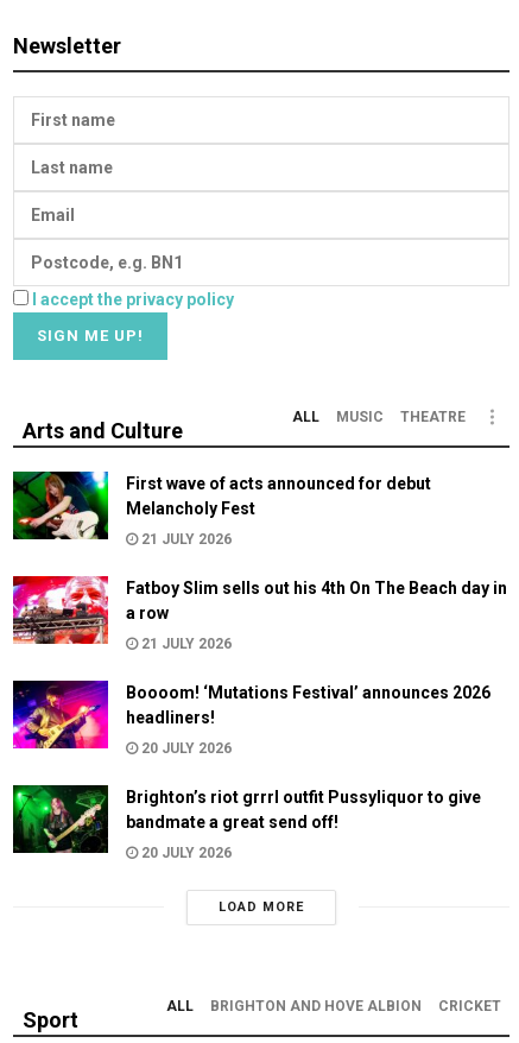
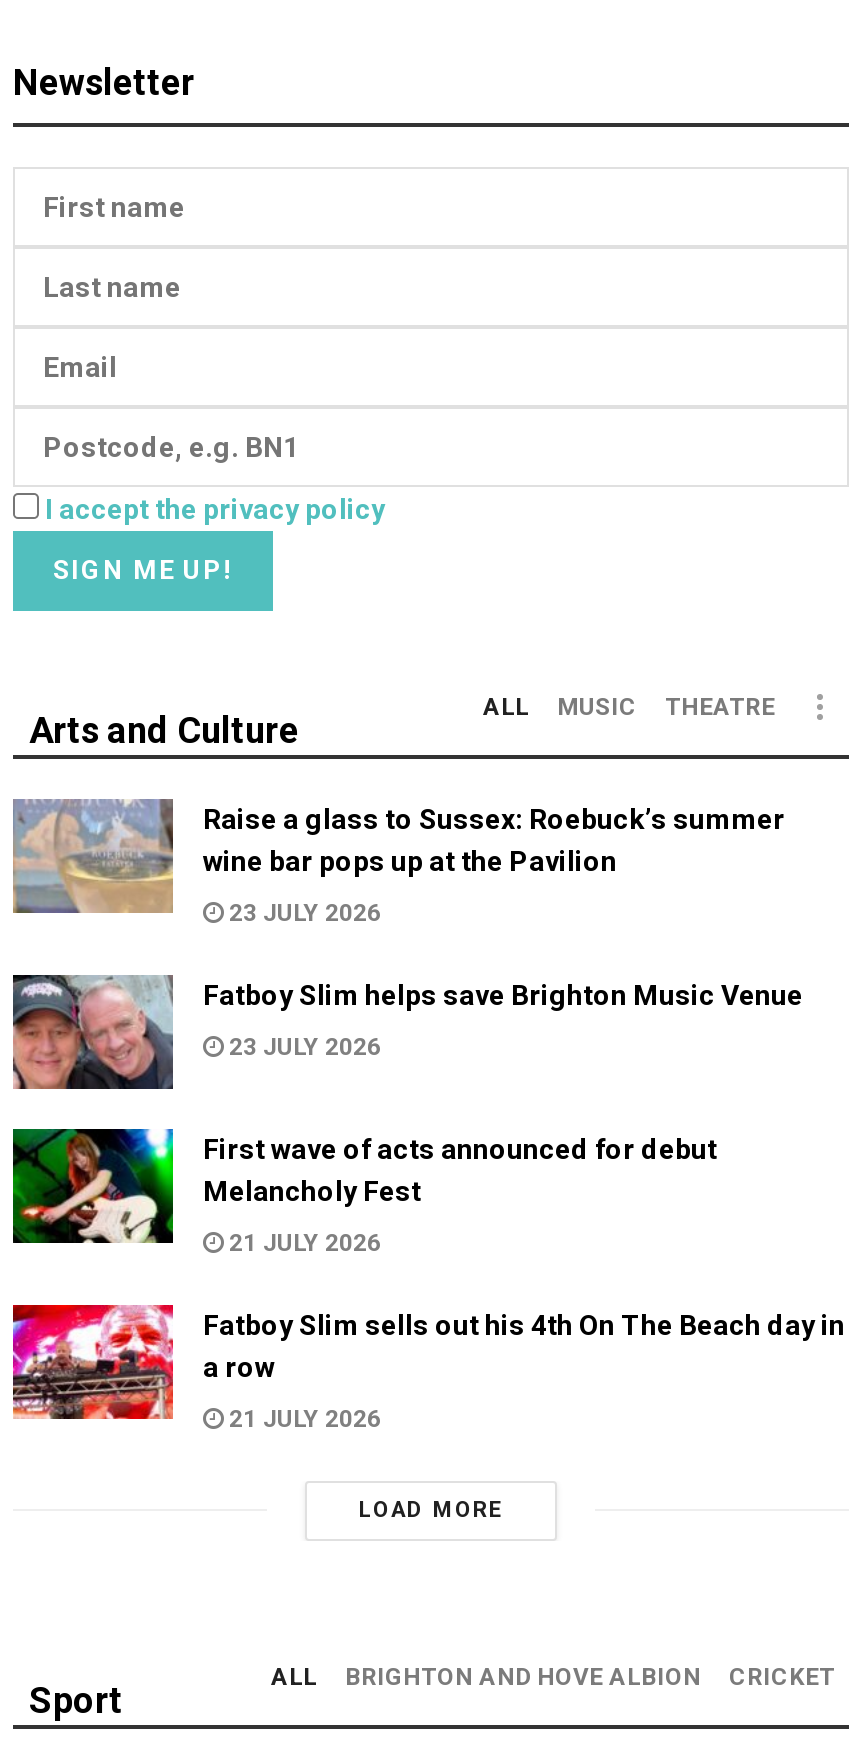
none -> [11,973,175,1089] [image]
none -> [13,797,803,1061] [image] | Raise a glass to Sussex: Roebuck’s summer | wine bar pops up at the Pavilion | 23 JULY 2026 | Fatboy Slim helps save Brighton Music Venue | 23 JULY 2026
moved [11,469,507,652] -> [9,1125,845,1433]: [image] | First wave of acts announced for debut | Melancholy Fest | 21 JULY 2026 | Fatboy Slim sells out his 4th On The Beach day in | a row | 21 JULY 2026
[12,679,490,861] [image] | Boooom! ‘Mutations Festival’ announces 2026 | headliners! | 20 JULY 2026 | Brighton’s riot grrrl outfit Pussyliquor to give | bandmate a great send off! | 20 JULY 2026 -> none
[12,784,109,854] [image] -> none

